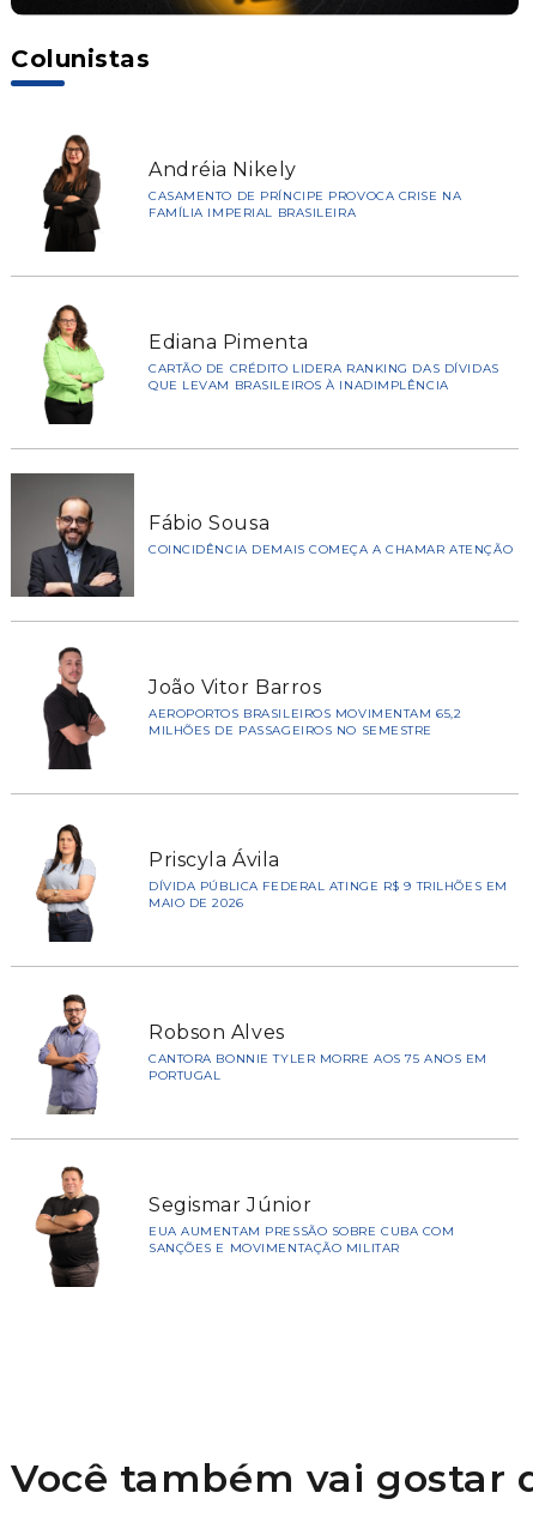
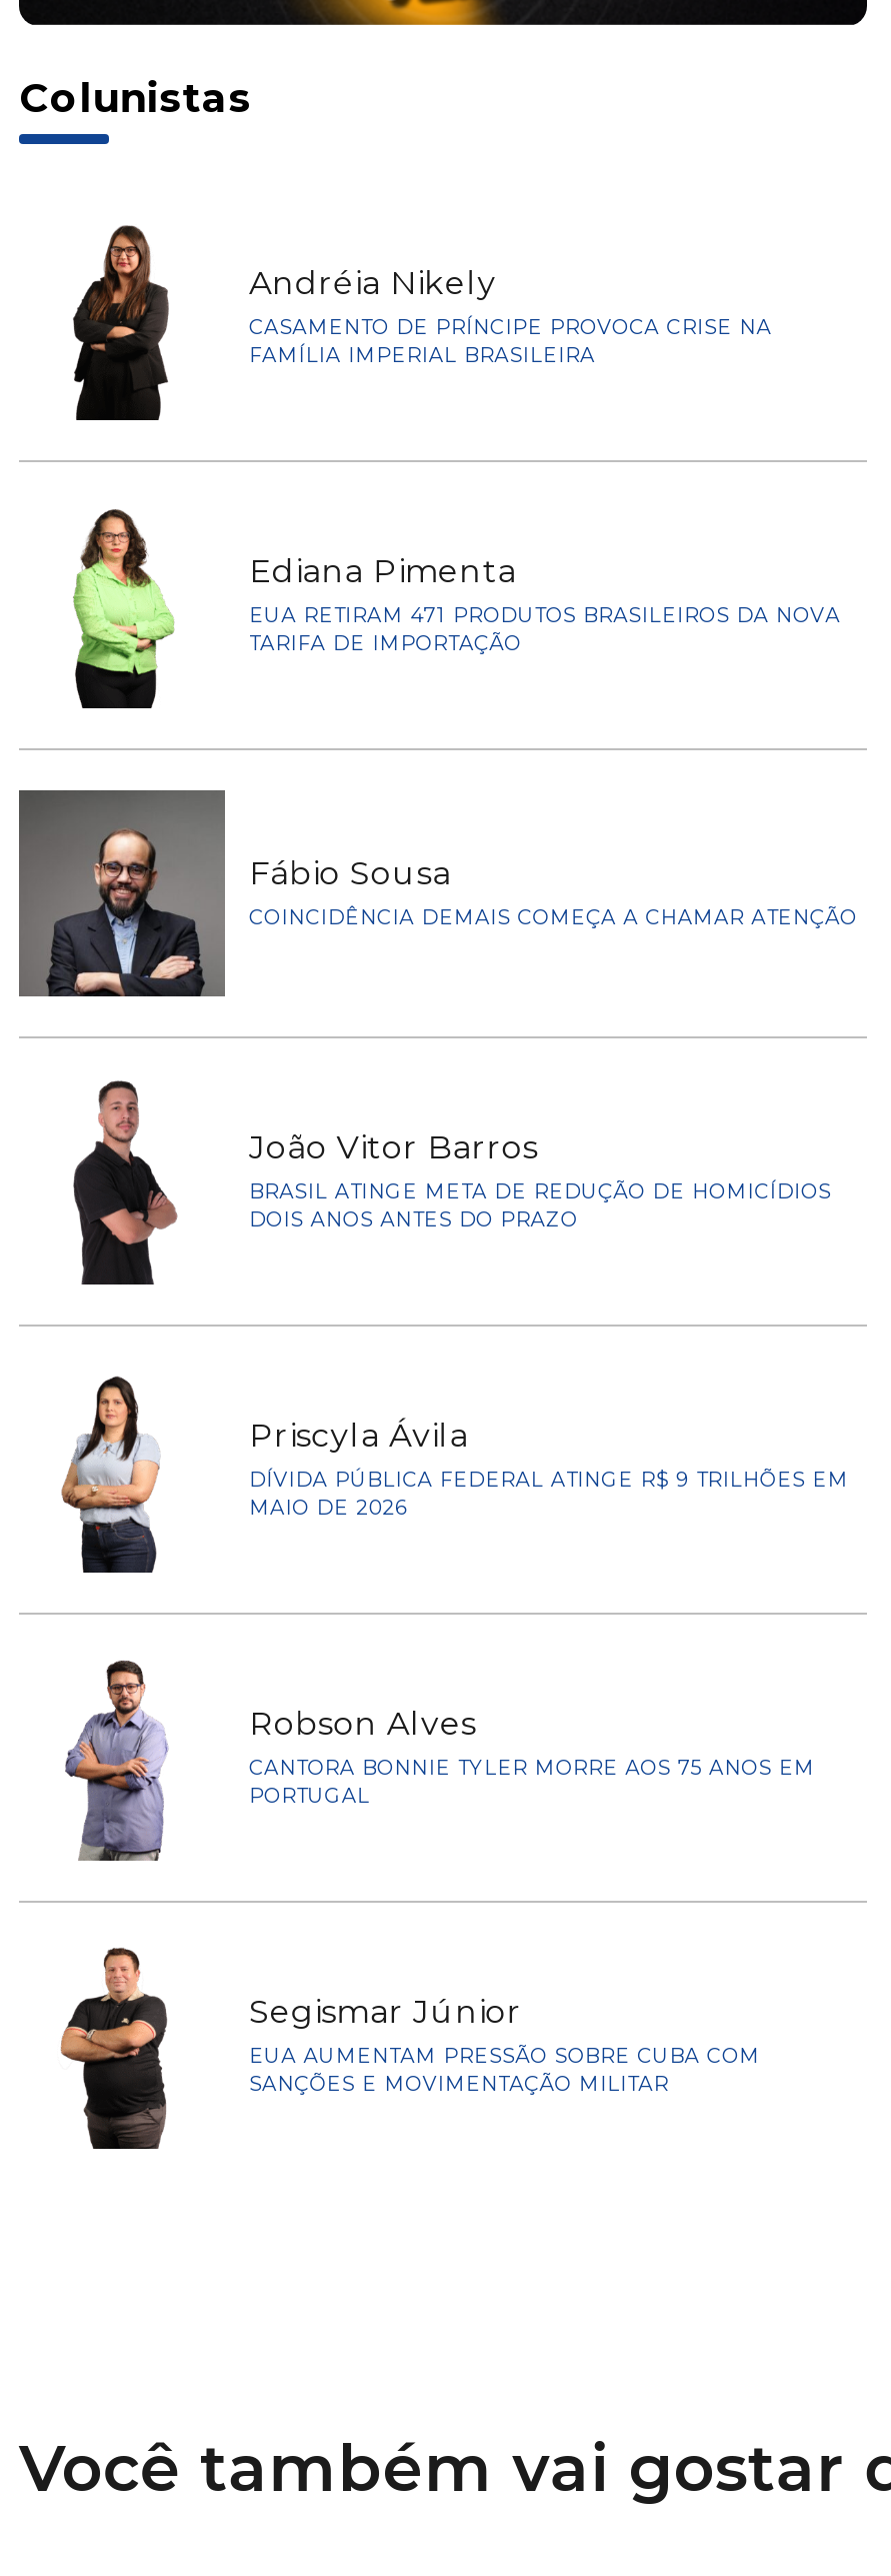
[149,361,499,393] CARTÃO DE CRÉDITO LIDERA RANKING DAS DÍVIDAS | QUE LEVAM BRASILEIROS À INADIMPLÊNCIA -> [249,602,840,656] EUA RETIRAM 471 PRODUTOS BRASILEIROS DA NOVA | TARIFA DE IMPORTAÇÃO
[149,706,461,738] AEROPORTOS BRASILEIROS MOVIMENTAM 65,2 | MILHÕES DE PASSAGEIROS NO SEMESTRE -> [249,1178,831,1232] BRASIL ATINGE META DE REDUÇÃO DE HOMICÍDIOS | DOIS ANOS ANTES DO PRAZO

